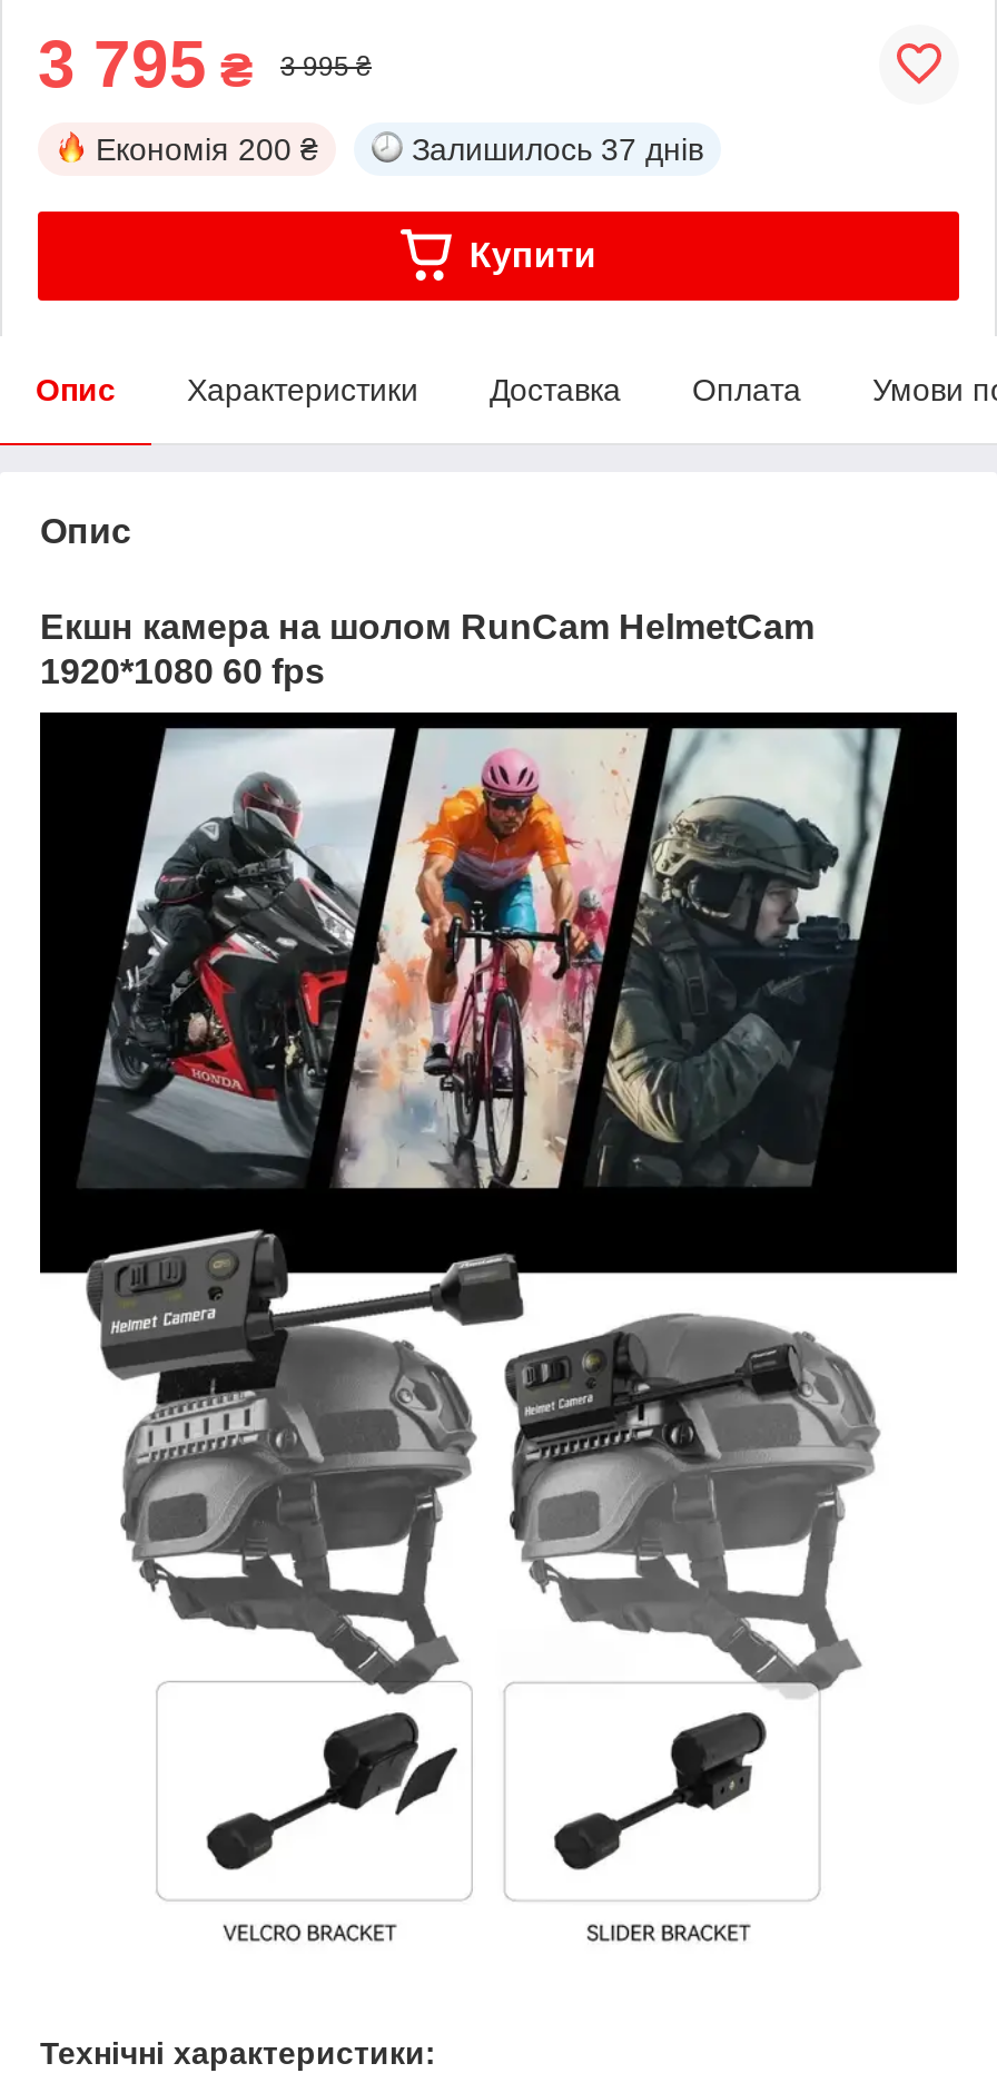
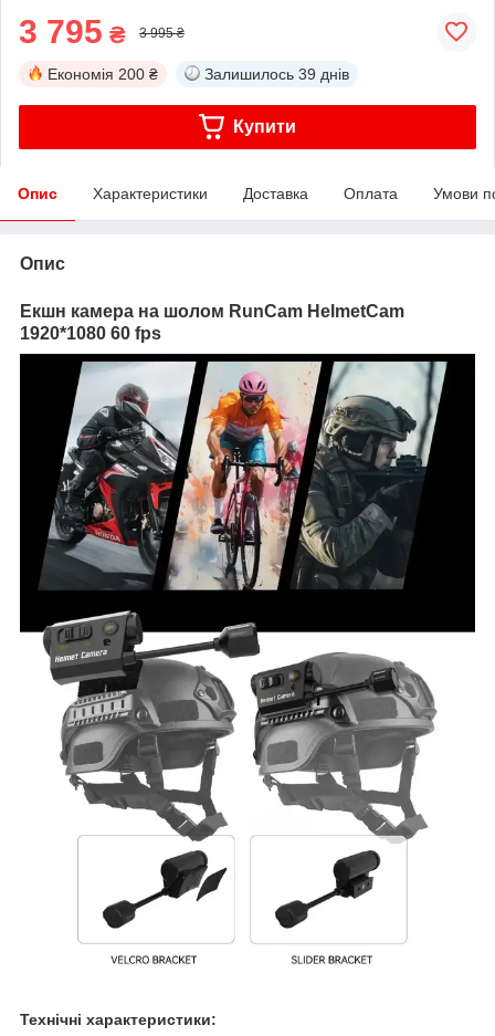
[412,131,703,167] Залишилось 37 днів -> [204,65,349,83] Залишилось 39 днів

